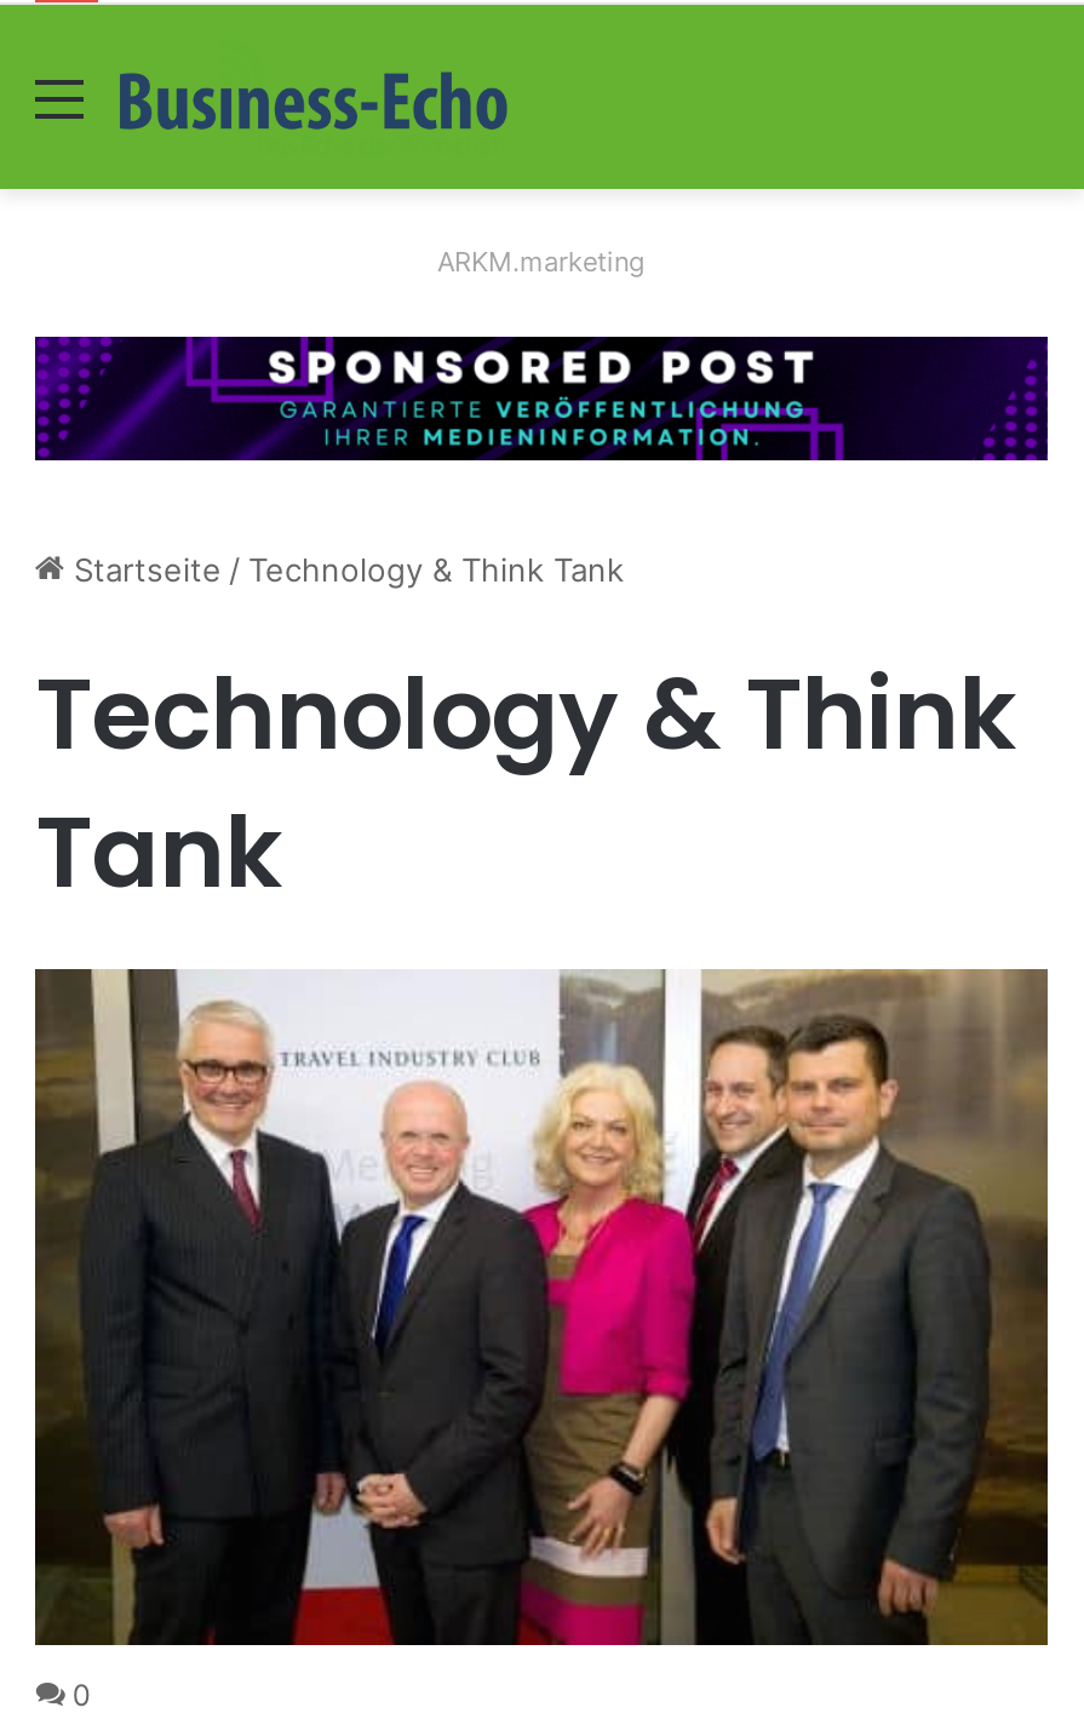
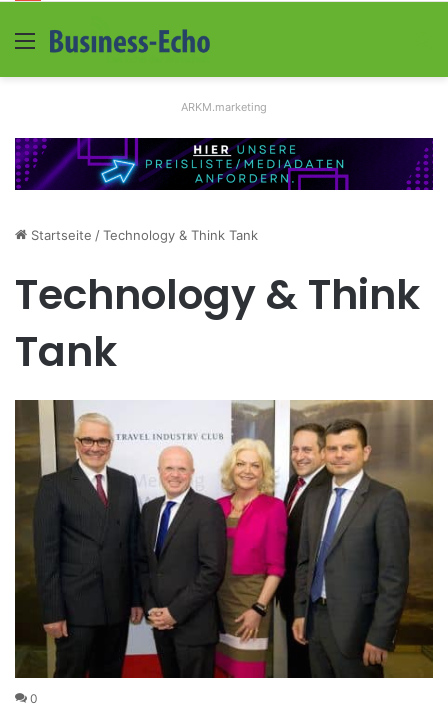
[239,349,830,448] [image] -> [98,144,344,186] [image]

